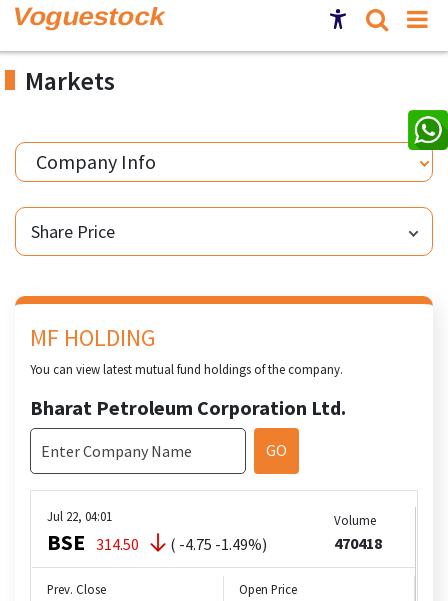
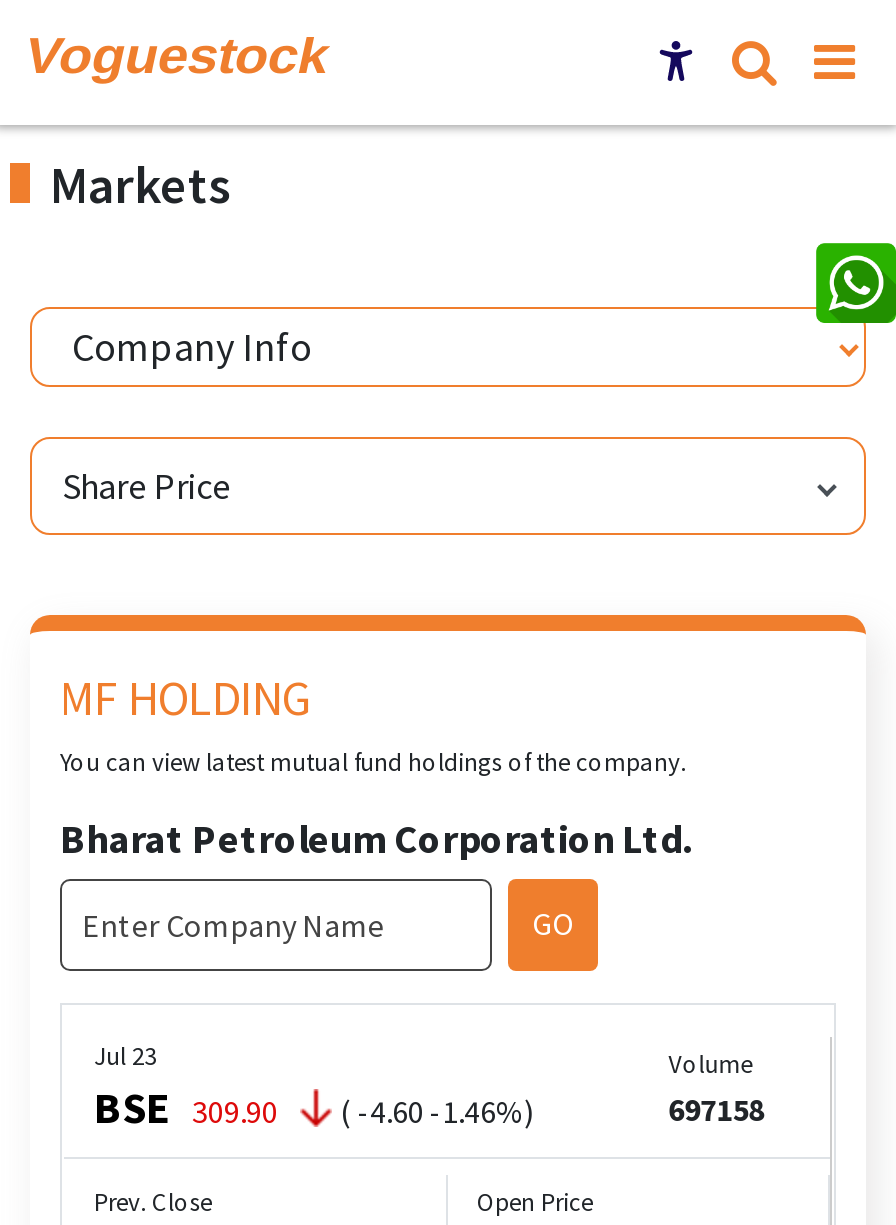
[47,508,267,556] Jul 22, 04:01 | BSE 314.50 | ( -4.75 -1.49%) -> [94,1039,534,1135] Jul 23 | BSE 309.90 | ( -4.60 -1.46%)
[334,533,382,553] 470418 -> [668,1089,764,1129] 697158

